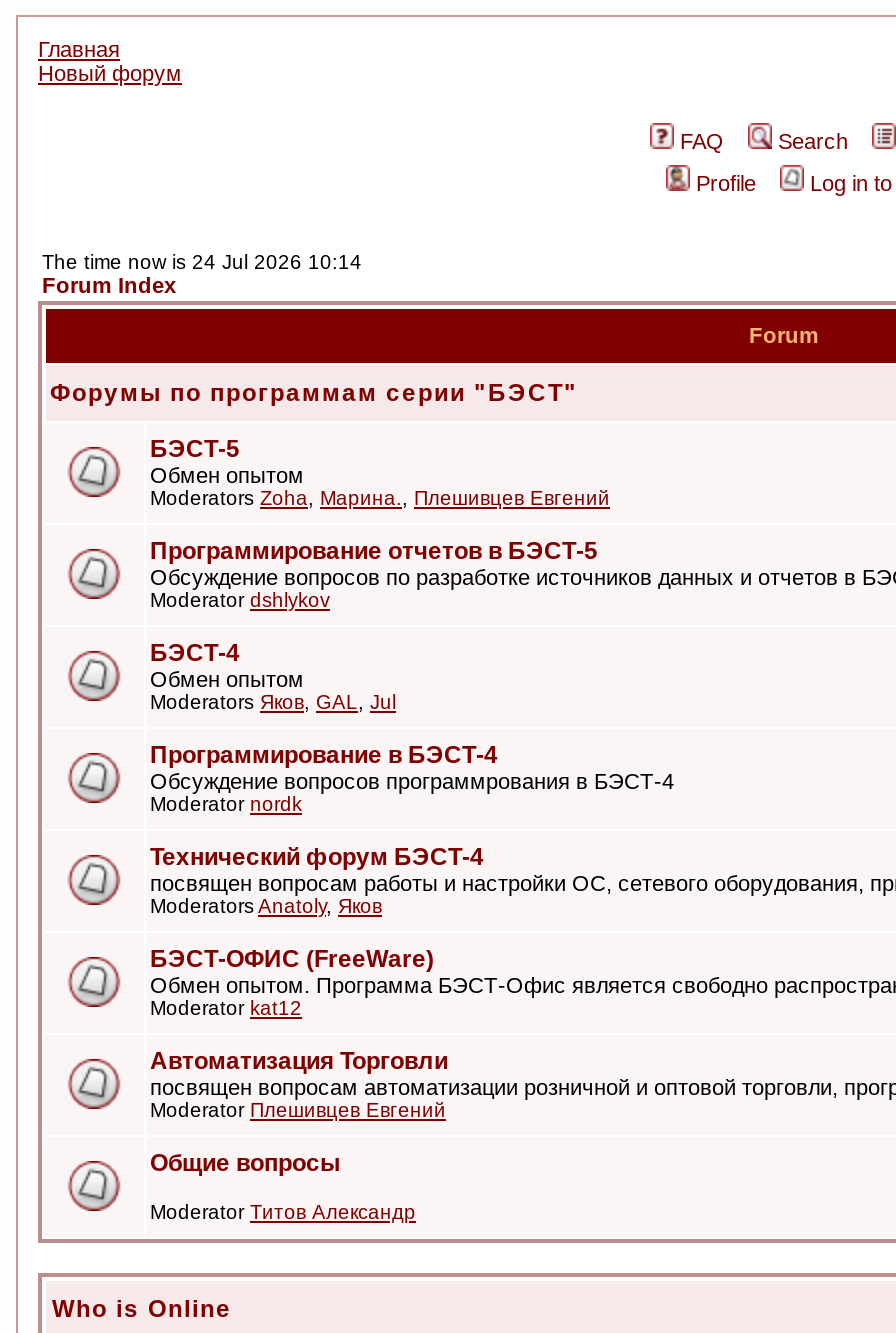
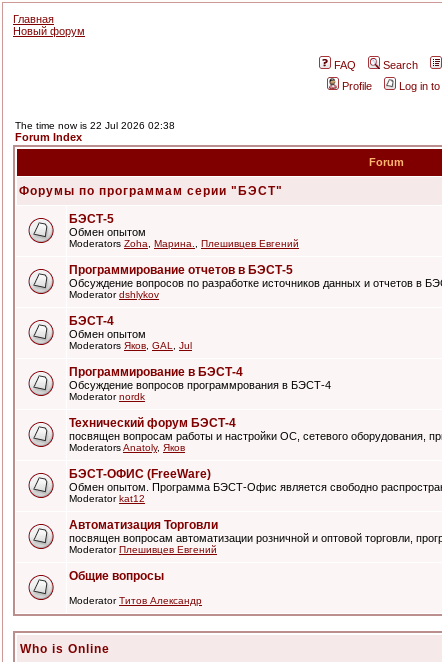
[42,251,362,273] The time now is 24 Jul 2026 10:14 -> [15,120,175,131] The time now is 22 Jul 2026 02:38

